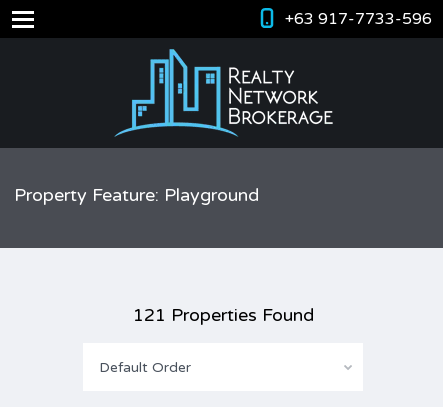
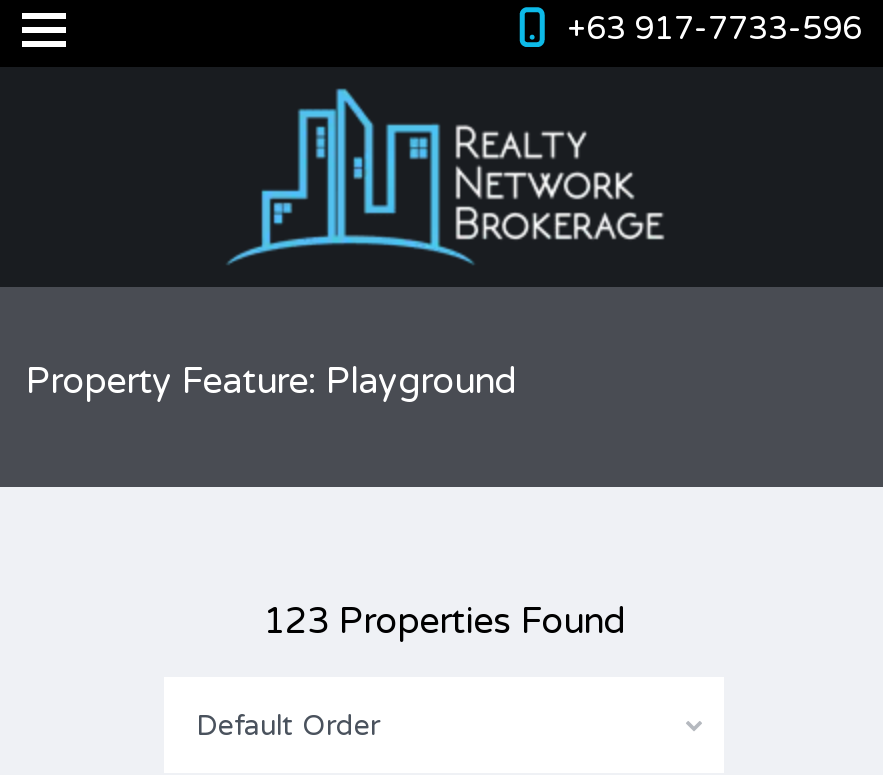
[132,304,313,326] 121 Properties Found -> [263,599,625,643] 123 Properties Found

